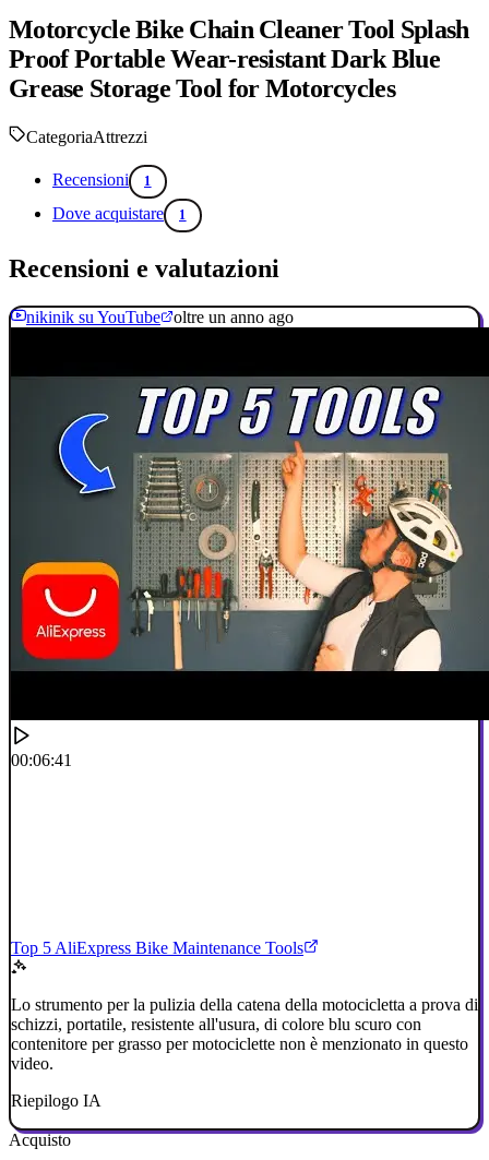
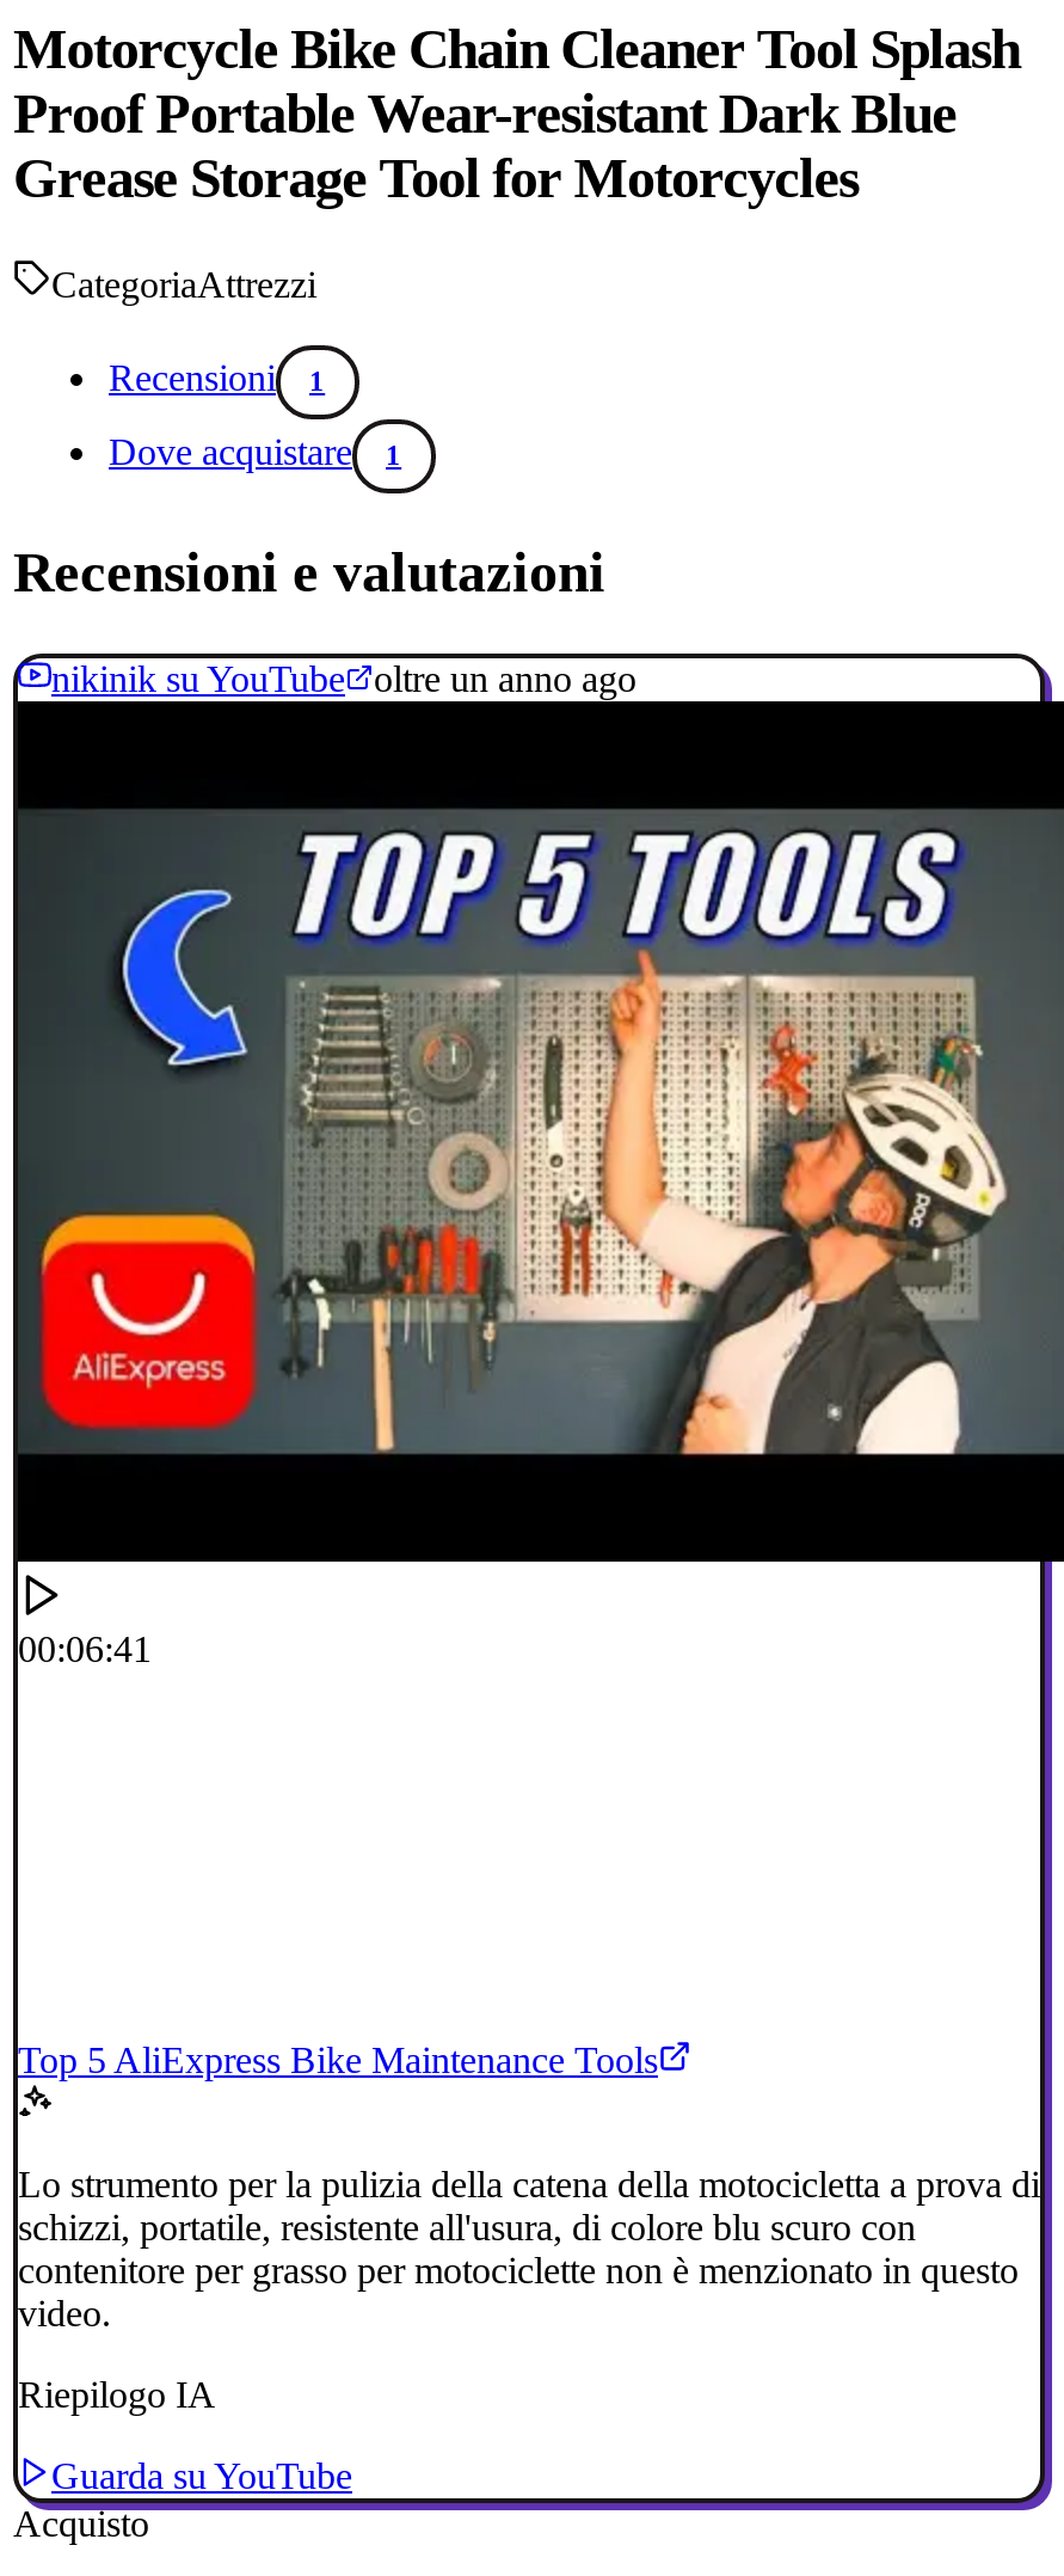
none -> [51,2456,352,2496] Guarda su YouTube

